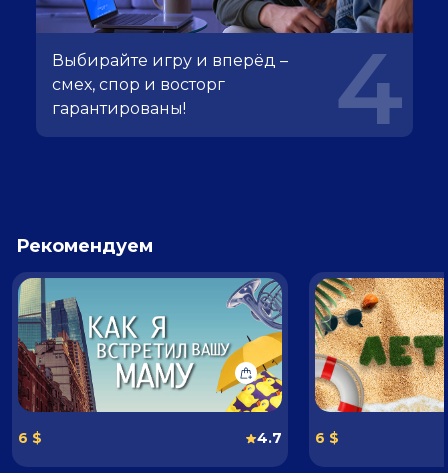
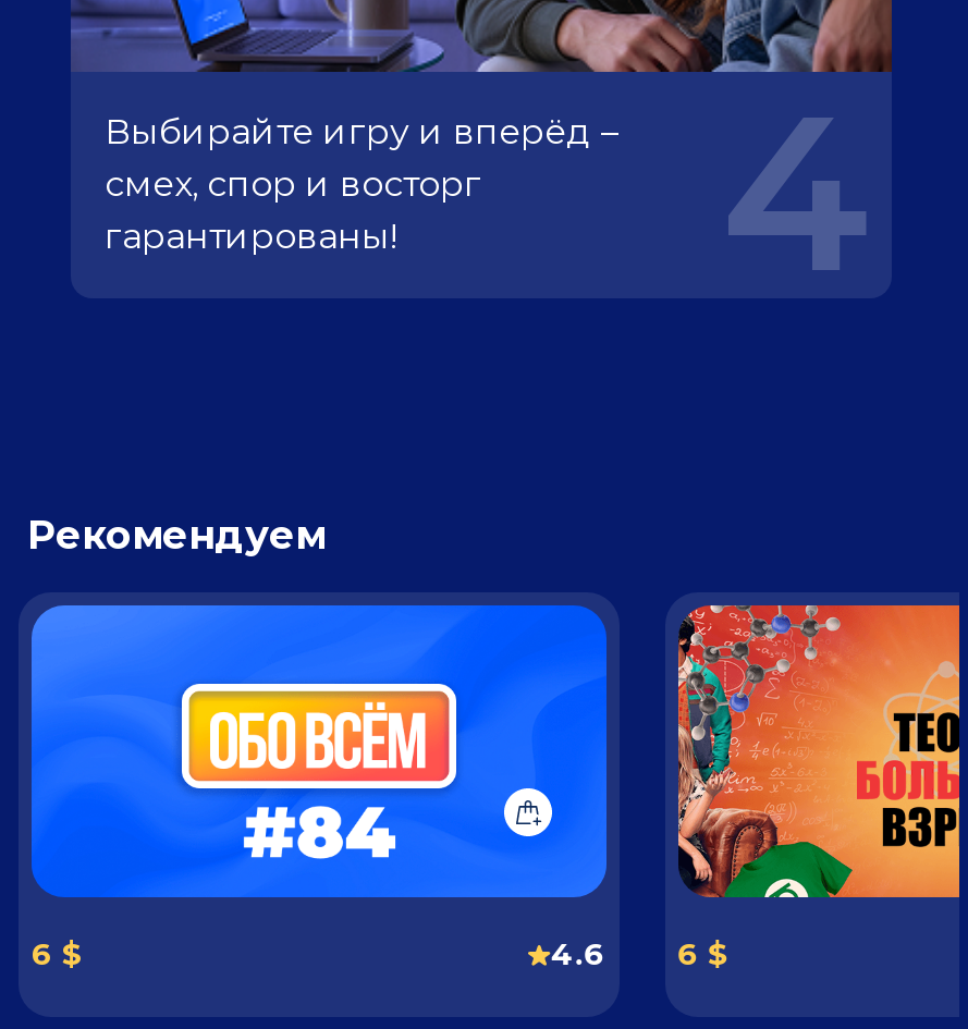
[17,277,339,447] [image] | 4.7 6 $ -> [29,603,730,973] [image] | 4.6 6 $
[314,277,445,413] [image] -> [676,603,961,899] [image]

